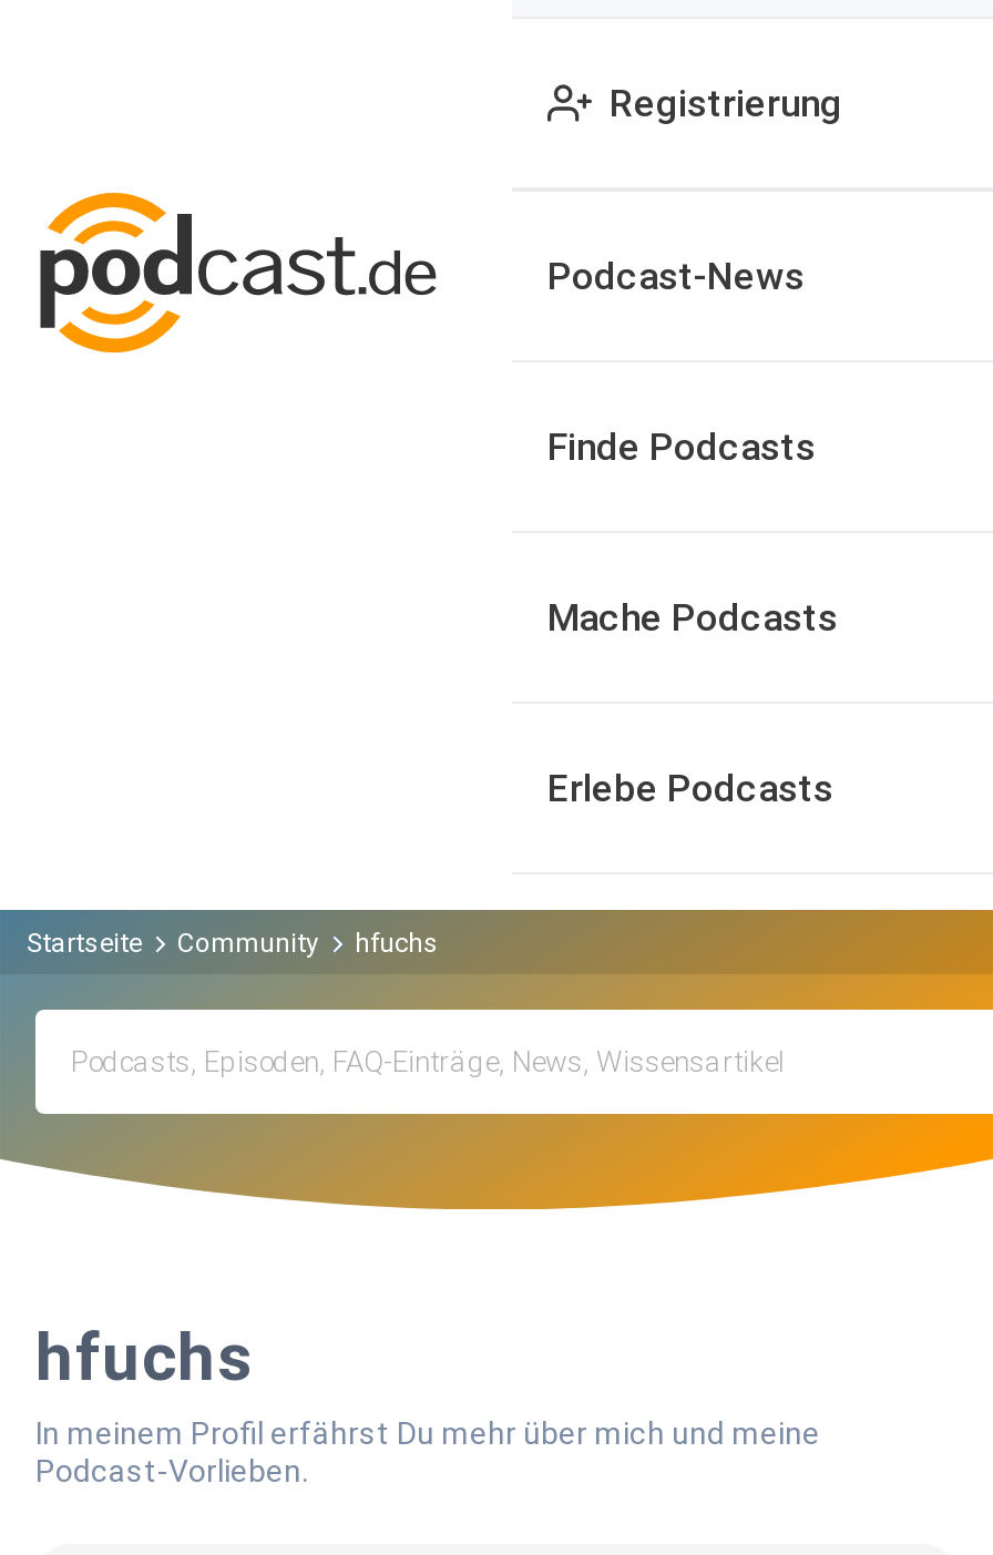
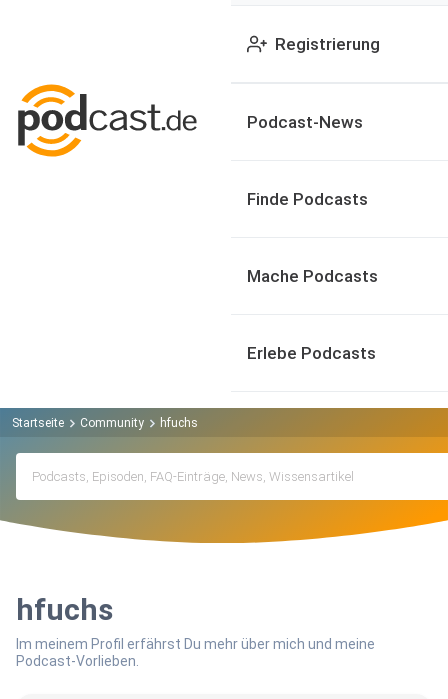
[35,1416,820,1451] In meinem Profil erfährst Du mehr über mich und meine -> [16,636,375,652] Im meinem Profil erfährst Du mehr über mich und meine

